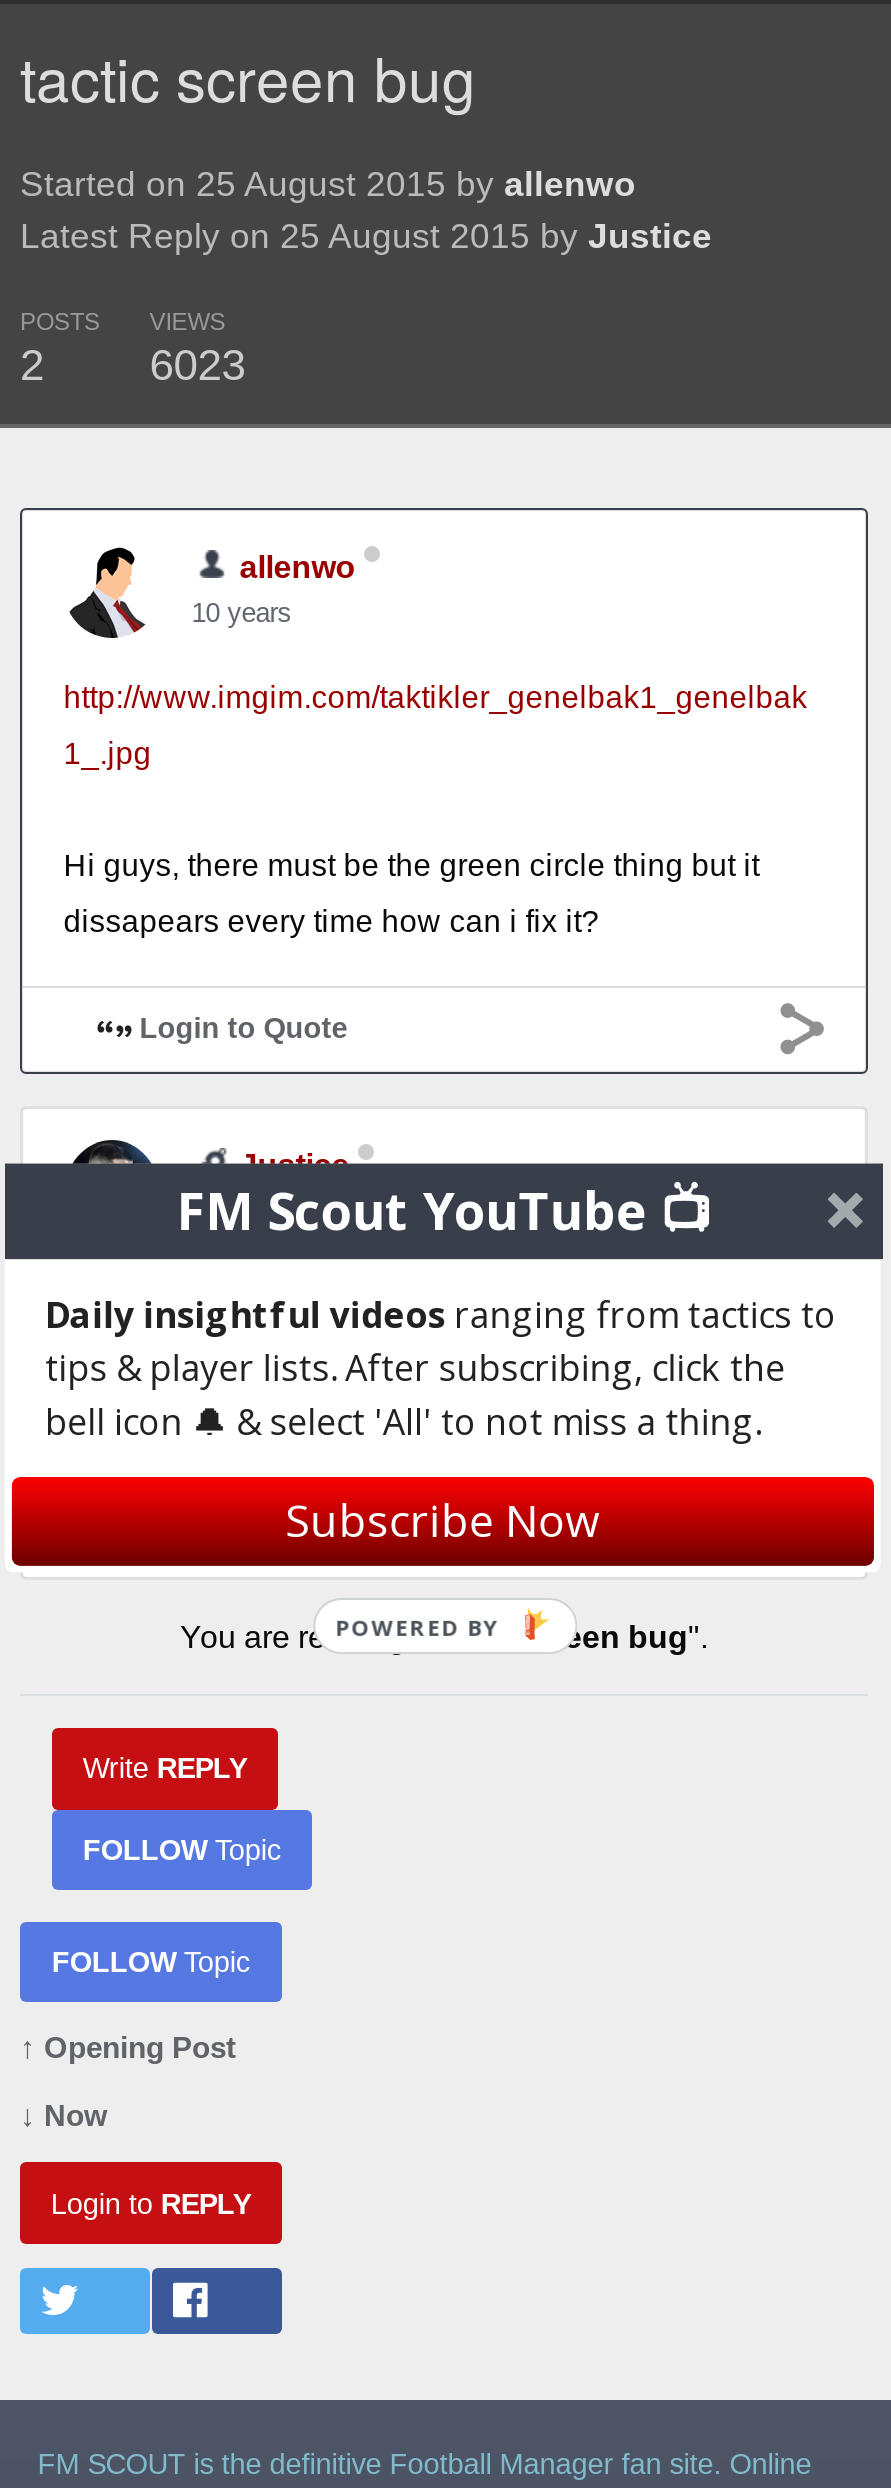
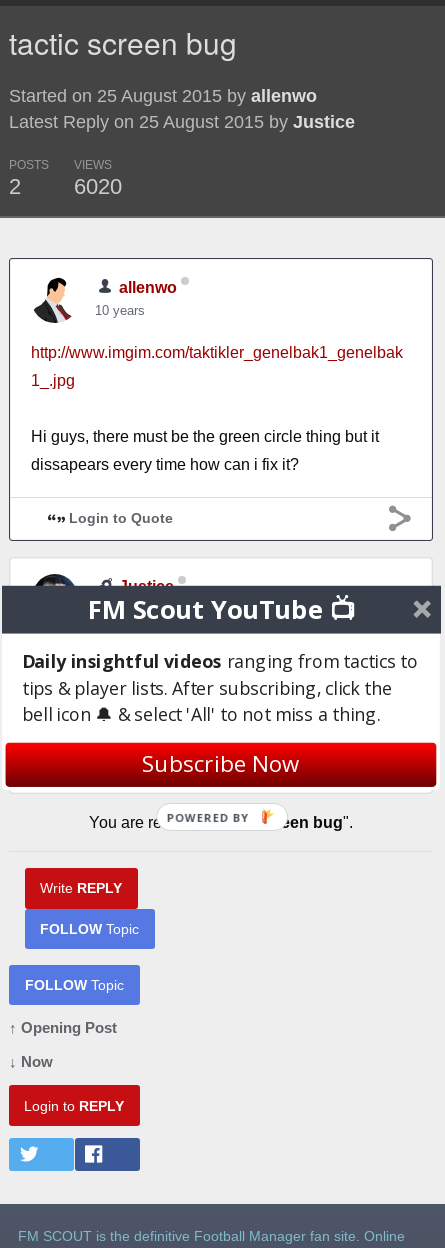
[150,340,246,390] 6023 -> [74,174,122,199] 6020

